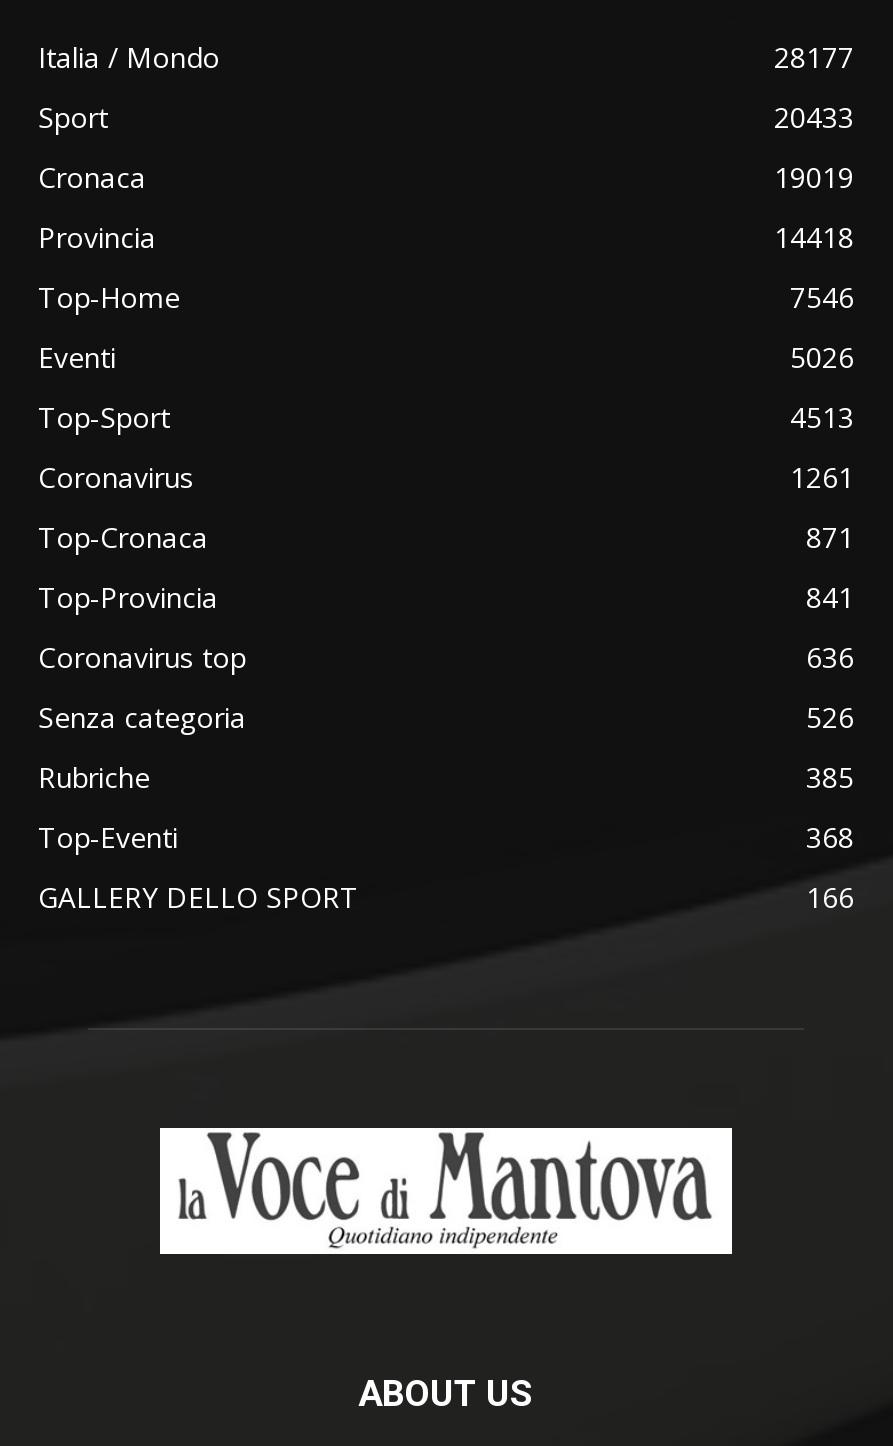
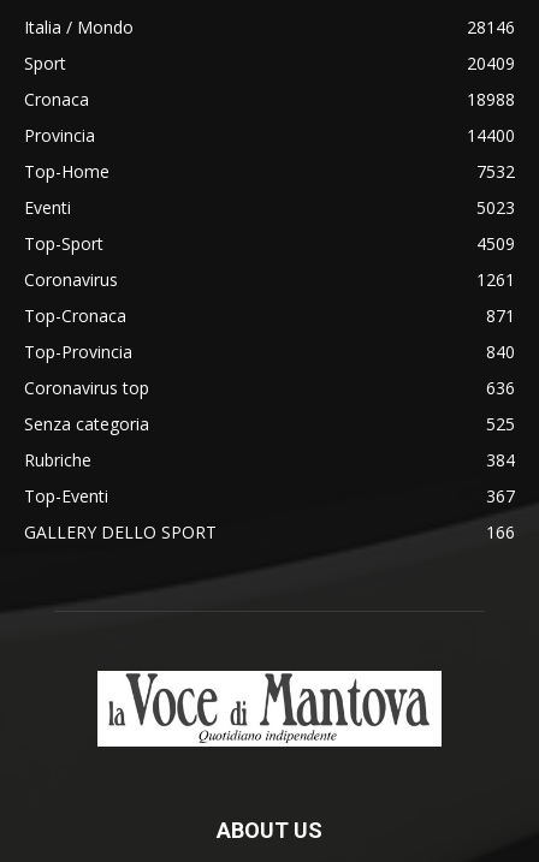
[774,38,854,76] 28177 -> [467,15,515,38] 28146
[774,98,854,136] 20433 -> [467,51,515,74] 20409
[774,158,854,196] 19019 -> [467,88,515,110] 18988
[774,218,854,256] 14418 -> [467,124,515,146] 14400
[790,278,854,316] 7546 -> [476,160,515,182] 7532
[790,338,854,376] 5026 -> [476,196,515,219] 5023
[790,398,854,436] 4513 -> [476,232,515,255] 4509
[806,578,854,616] 841 -> [486,340,515,363] 840
[806,698,854,736] 526 -> [486,412,515,435] 525
[806,758,854,796] 385 -> [486,448,515,471] 384
[806,818,854,856] 368 -> [486,484,515,507] 367

